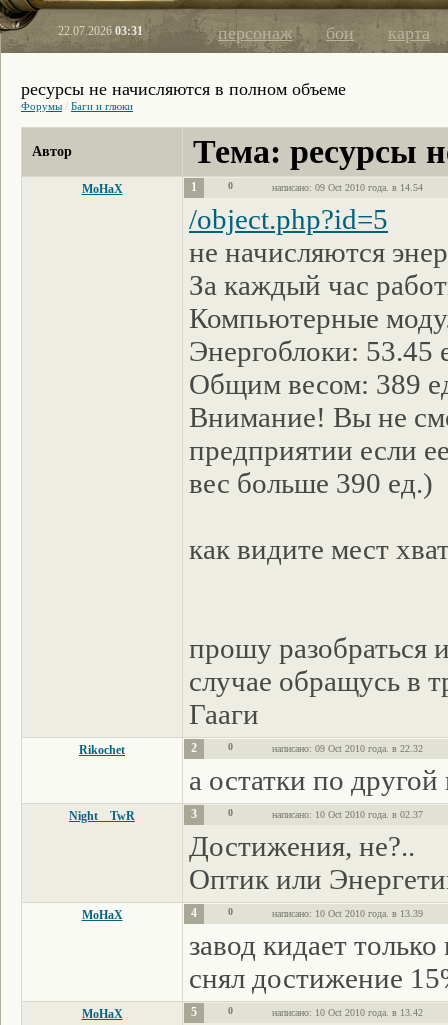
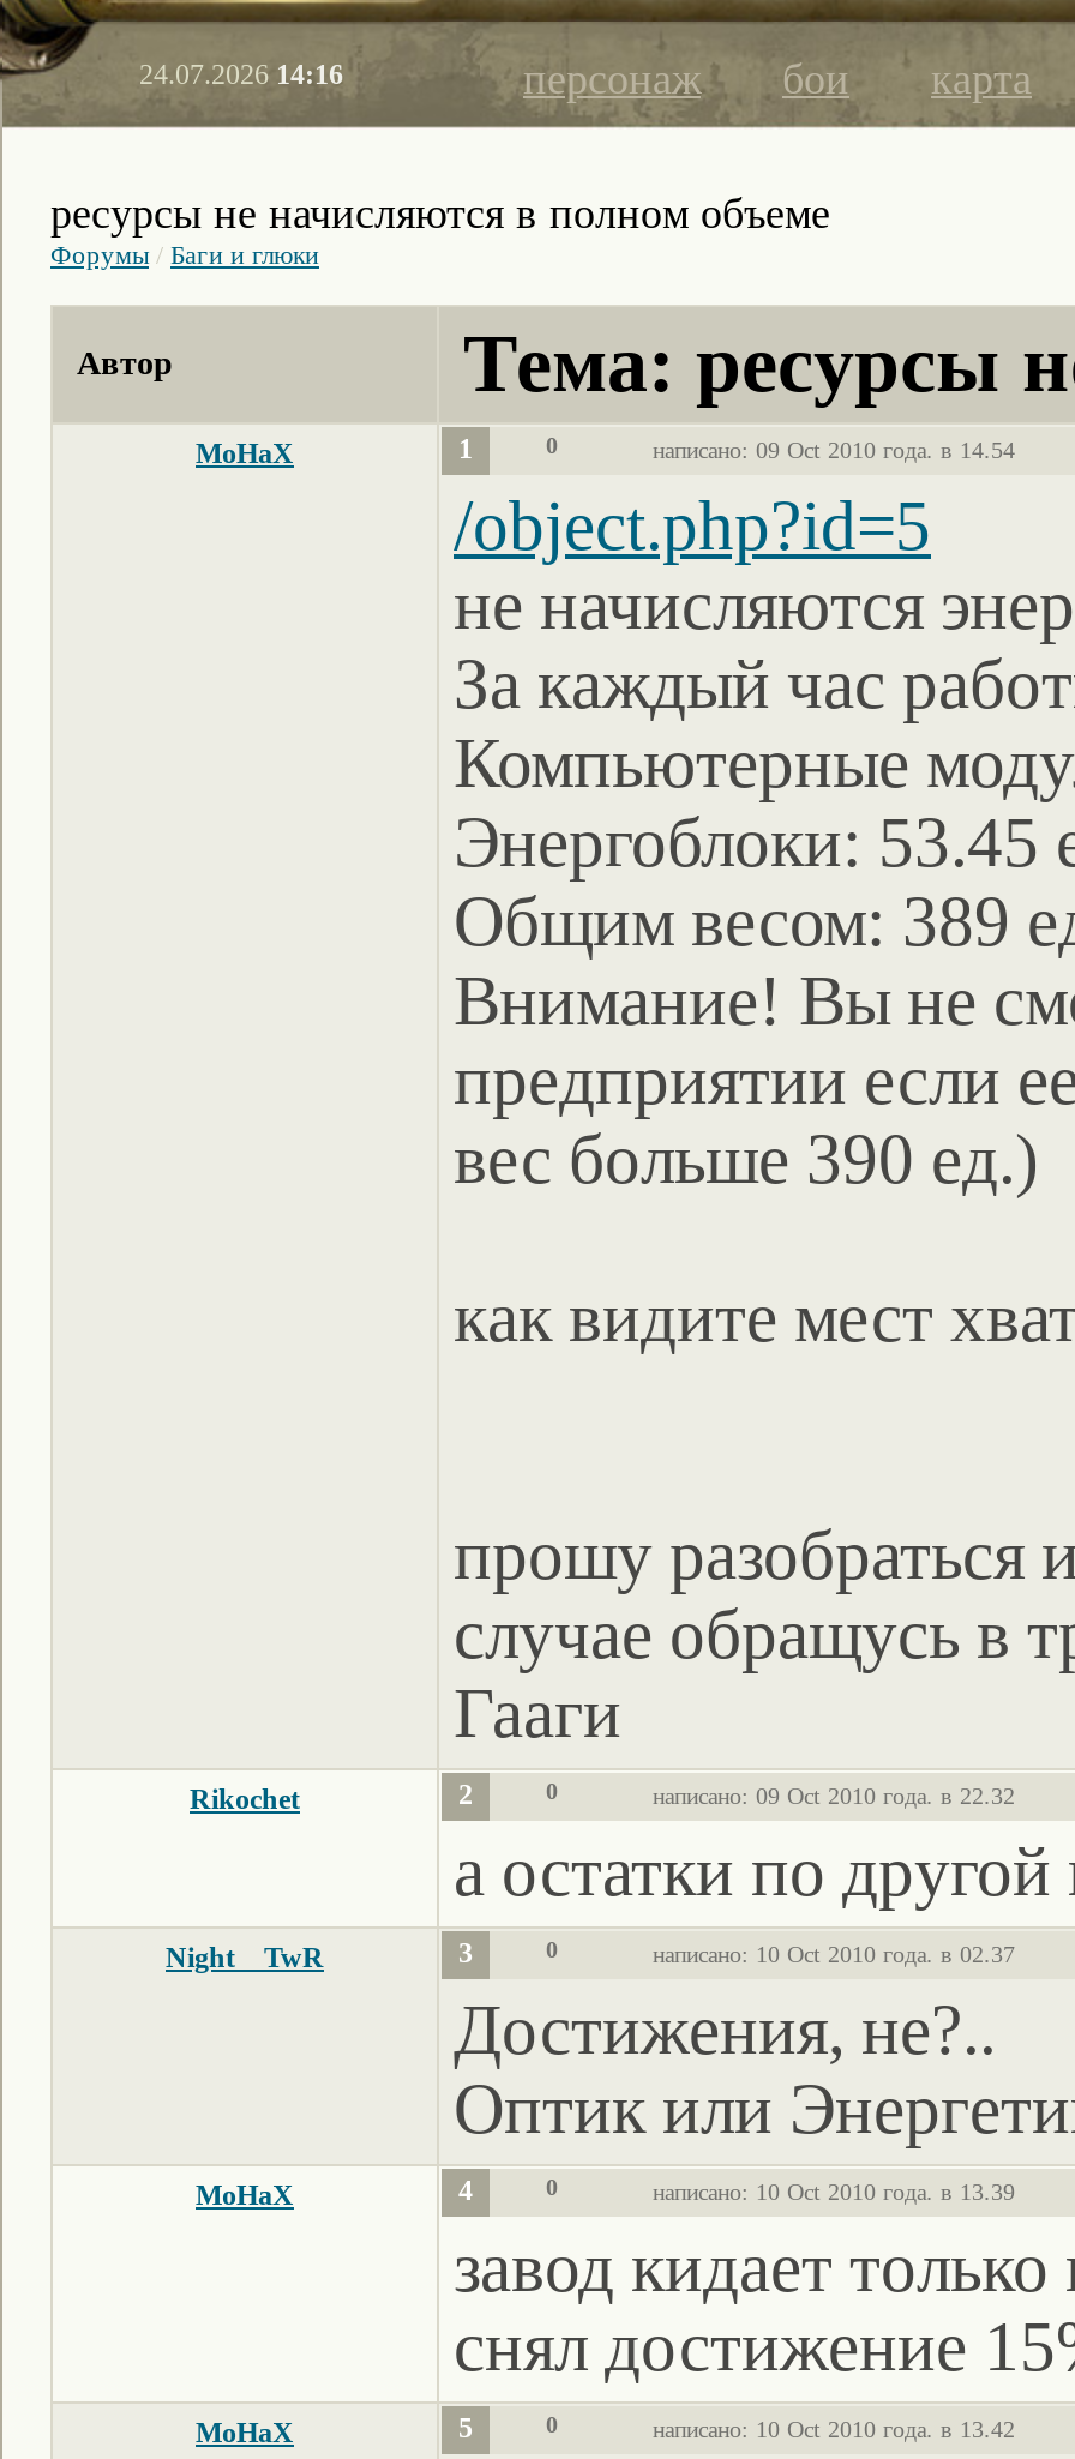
[58,24,143,38] 22.07.2026 03:31 -> [139,58,343,91] 24.07.2026 14:16

